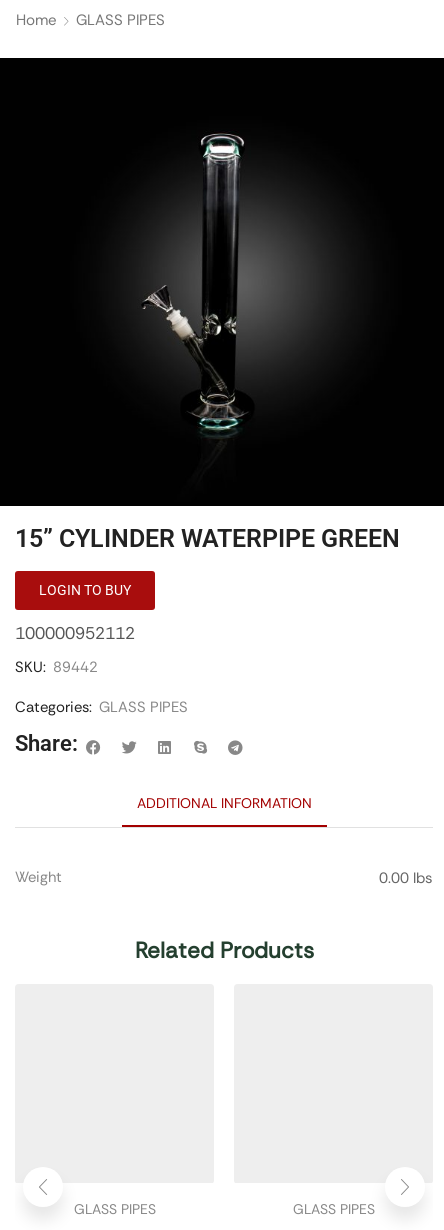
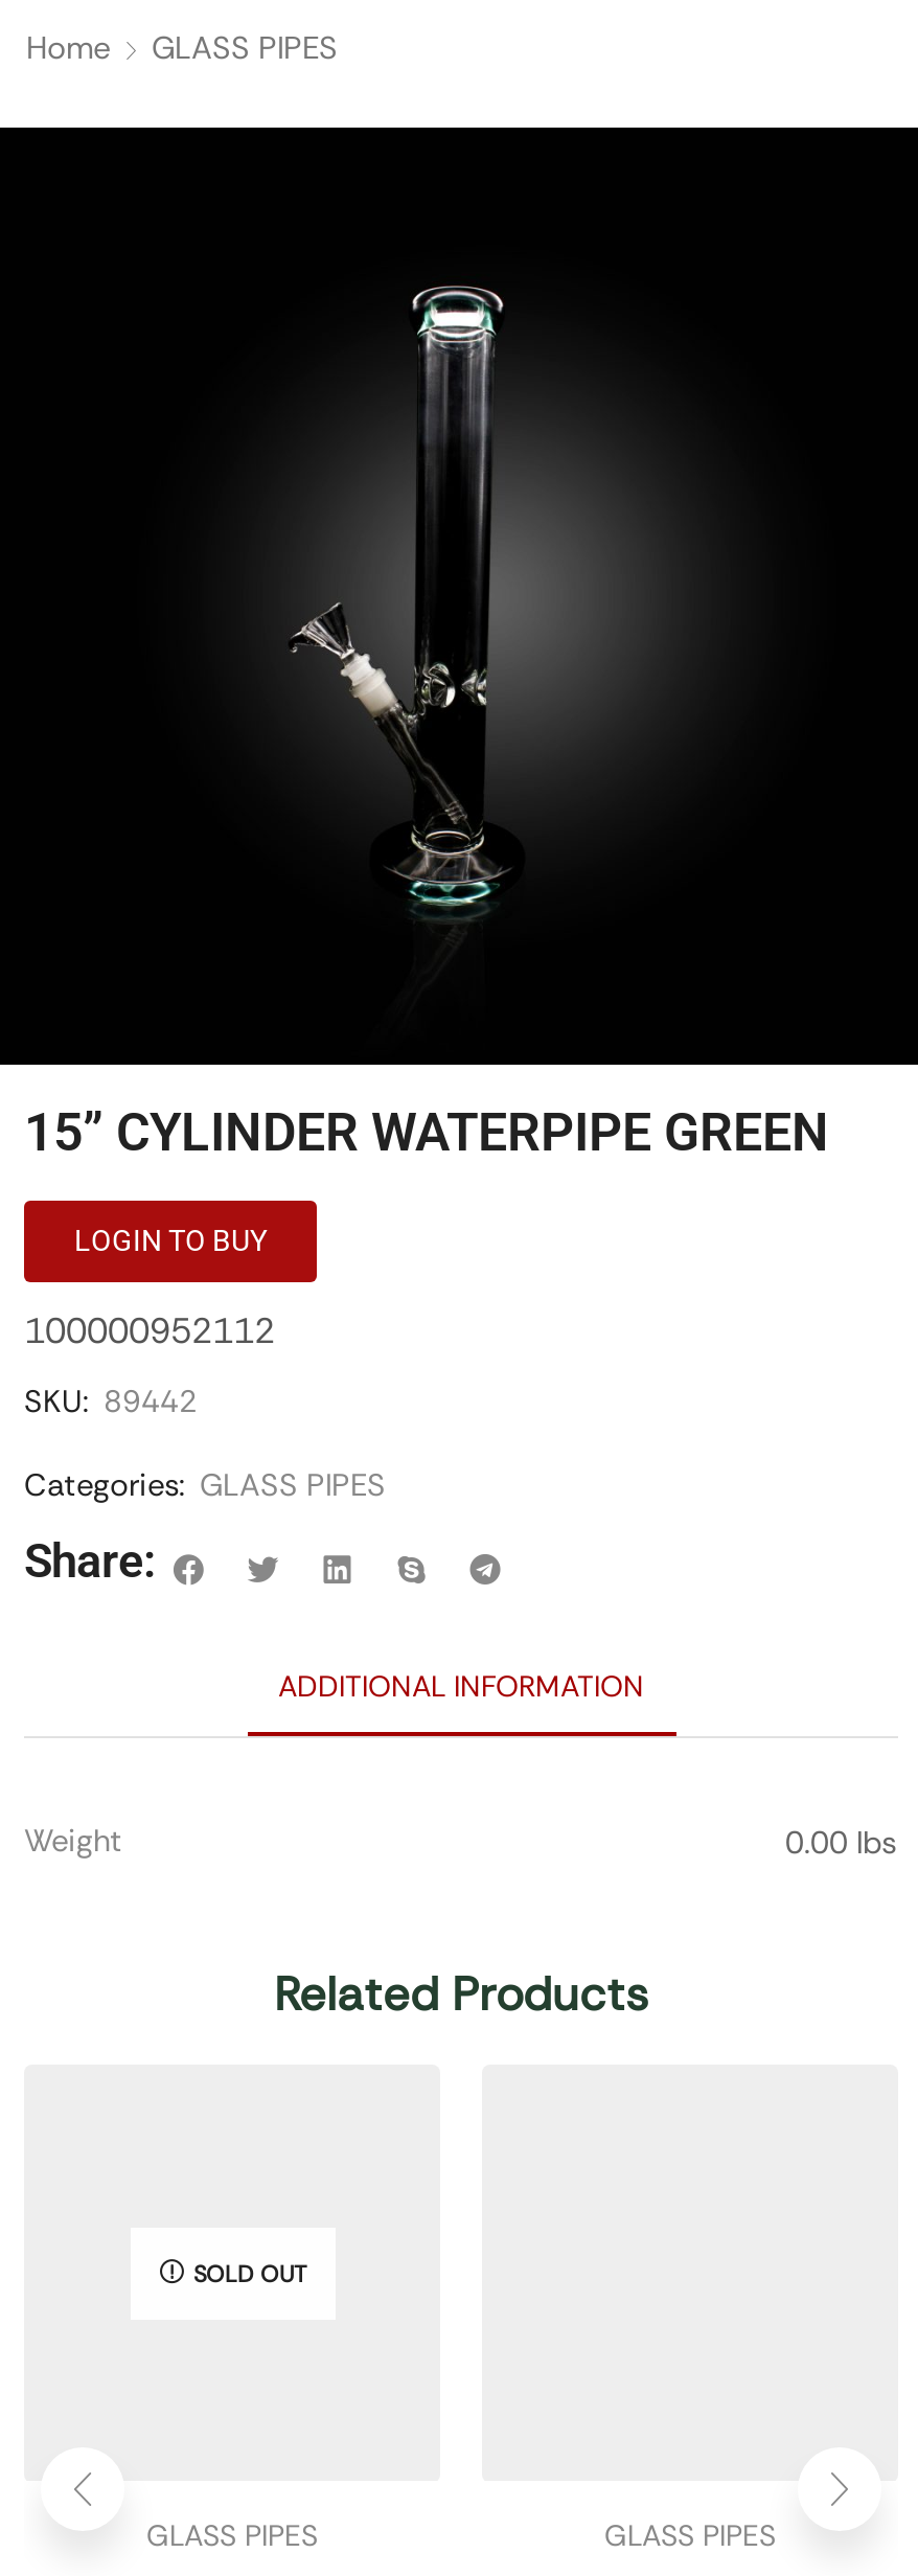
none -> [192,2258,305,2287] SOLD OUT

